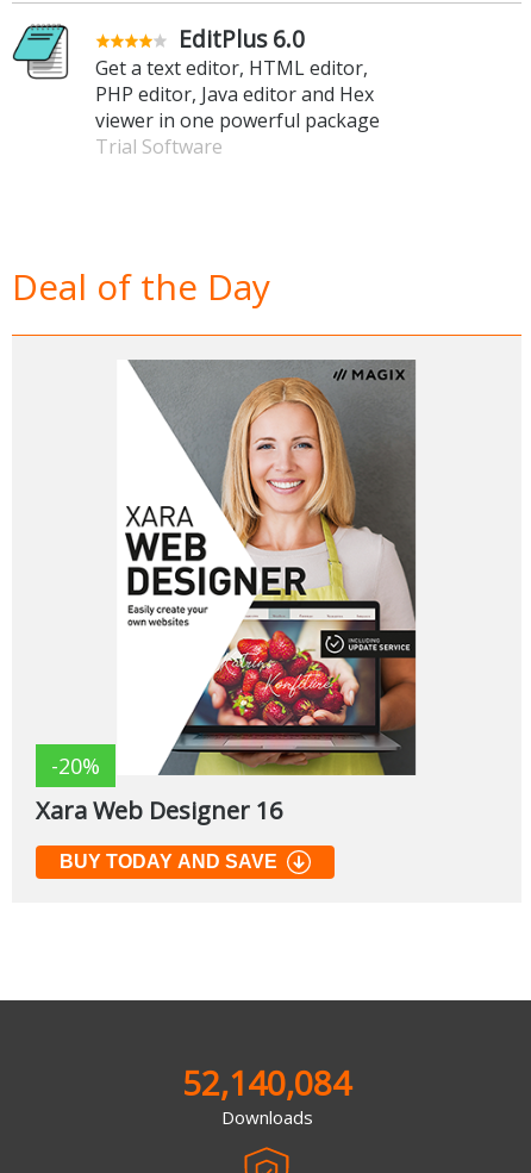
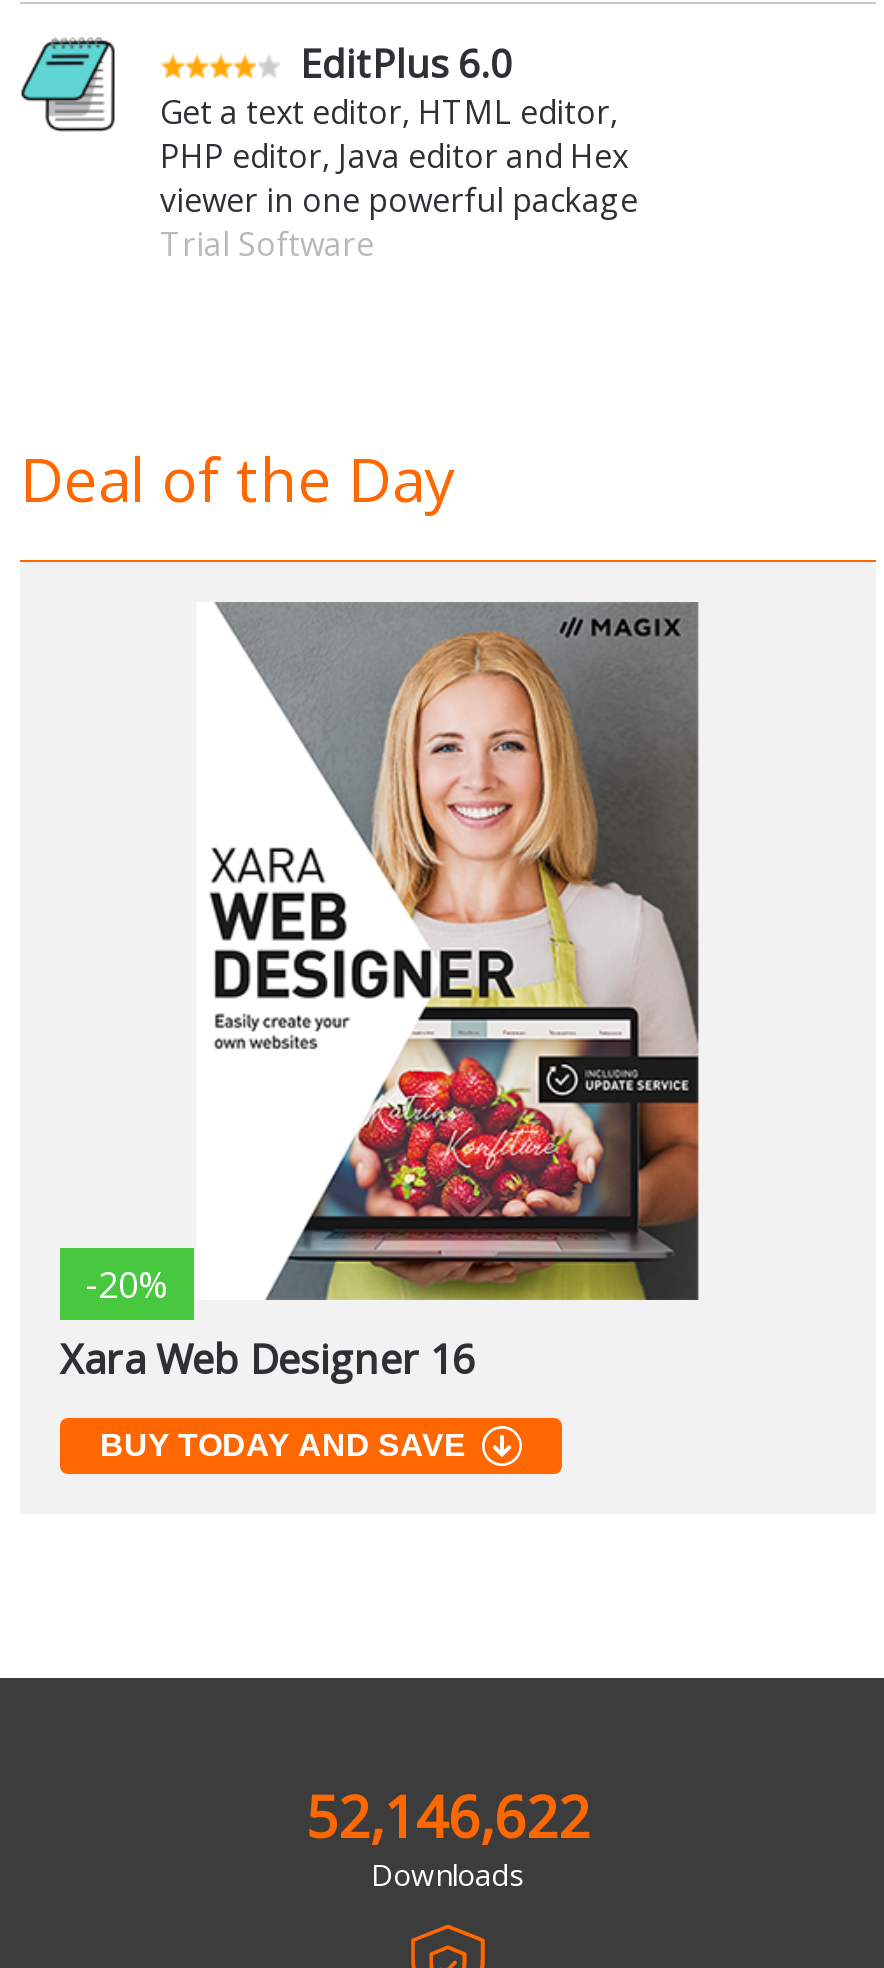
[182,1060,351,1105] 52,140,084 -> [306,1778,590,1854] 52,146,622

